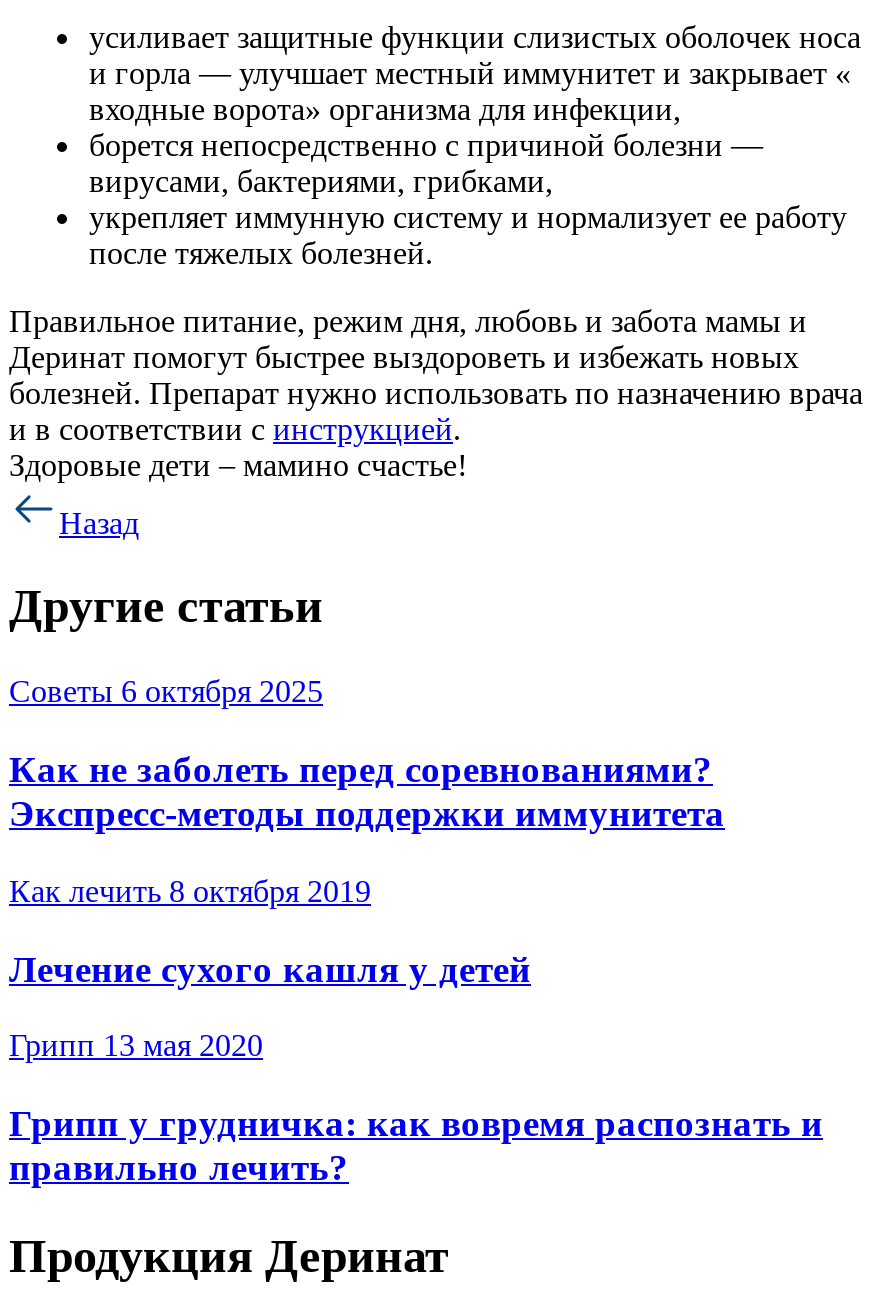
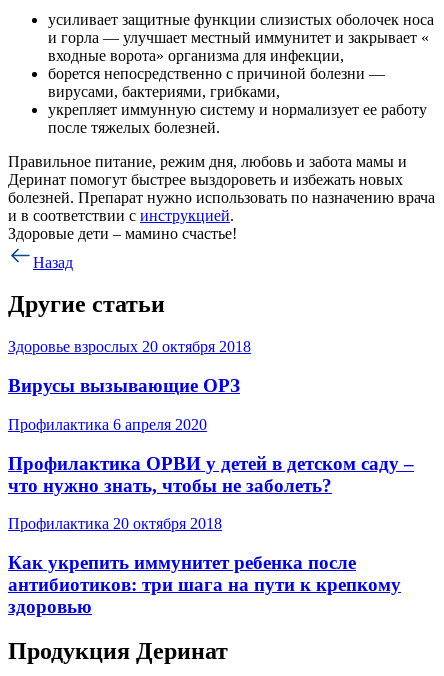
[9,675,323,709] Советы 6 октября 2025 -> [8,338,251,355] Здоровье взрослых 20 октября 2018
[9,748,725,834] Как не заболеть перед соревнованиями? | Экспресс-методы поддержки иммунитета -> [8,375,240,396] Вирусы вызывающие ОРЗ
[9,874,371,908] Как лечить 8 октября 2019 -> [8,416,207,433] Профилактика 6 апреля 2020
[9,947,531,989] Лечение сухого кашля у детей -> [8,452,414,495] Профилактика ОРВИ у детей в детском саду – | что нужно знать, чтобы не заболеть?
[9,1029,263,1063] Грипп 13 мая 2020 -> [8,515,222,532] Профилактика 20 октября 2018
[9,1102,823,1188] Грипп у грудничка: как вовремя распознать и | правильно лечить? -> [8,552,401,617] Как укрепить иммунитет ребенка после | антибиотиков: три шага на пути к крепкому | здоровью

